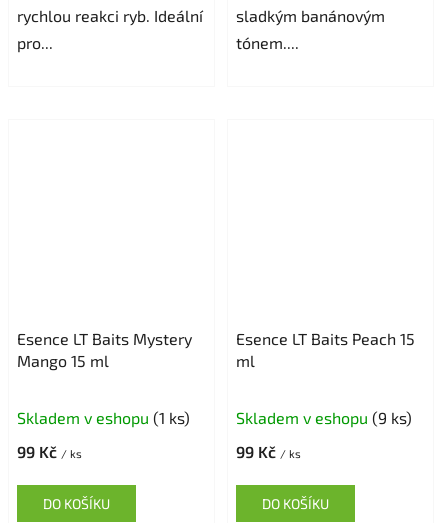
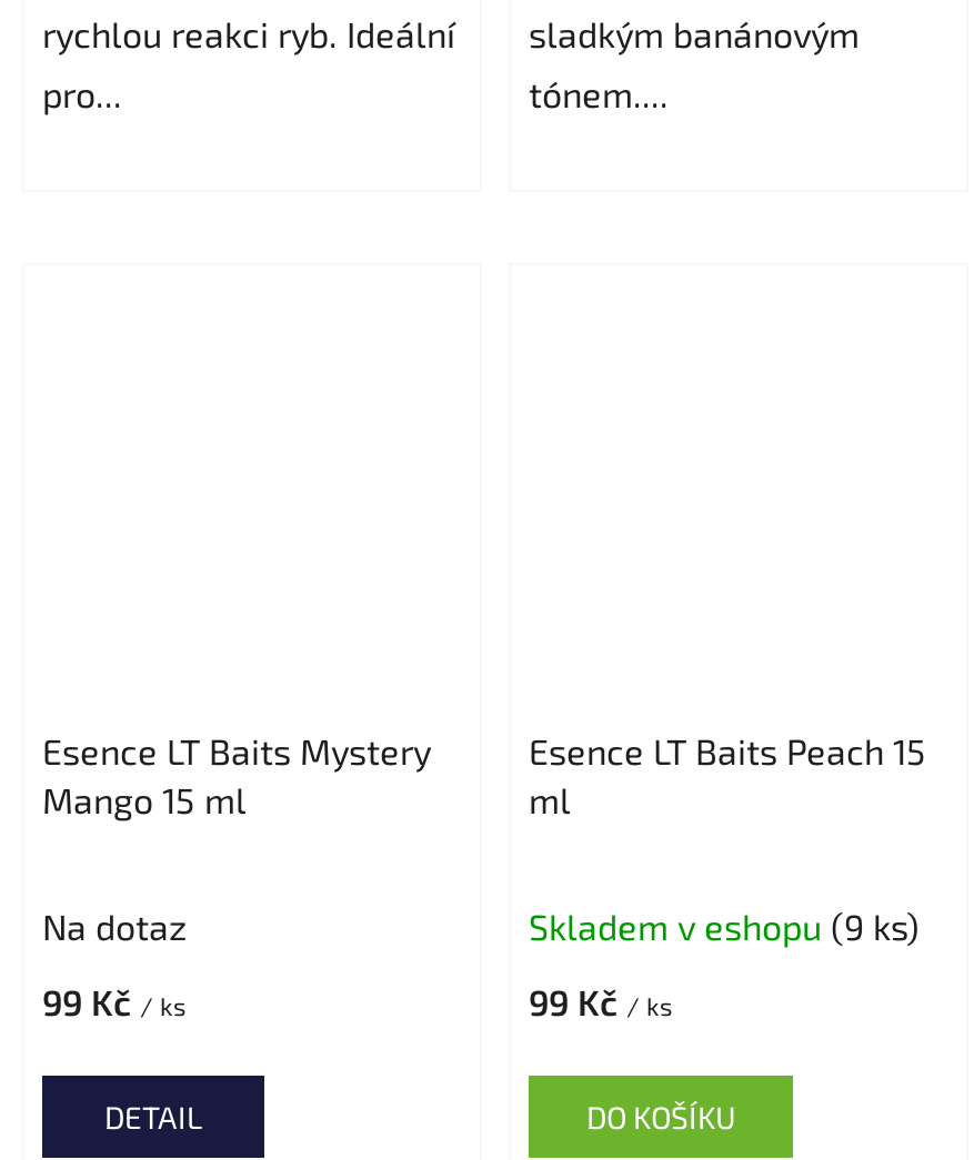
[17,407,190,426] Skladem v eshopu (1 ks) -> [42,904,187,946] Na dotaz
[43,494,110,511] DO KOŠÍKU -> [104,1097,202,1134] DETAIL

